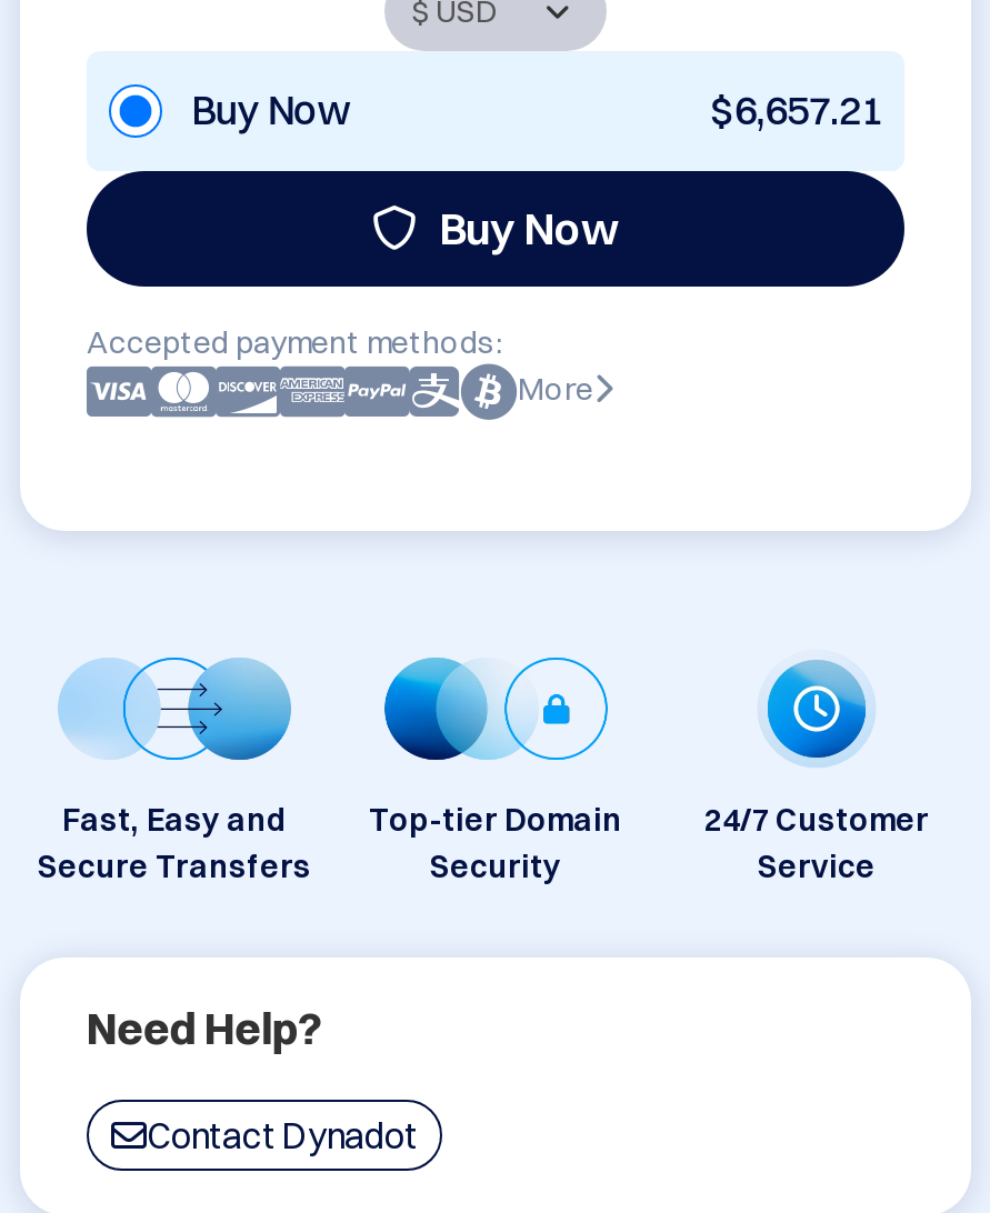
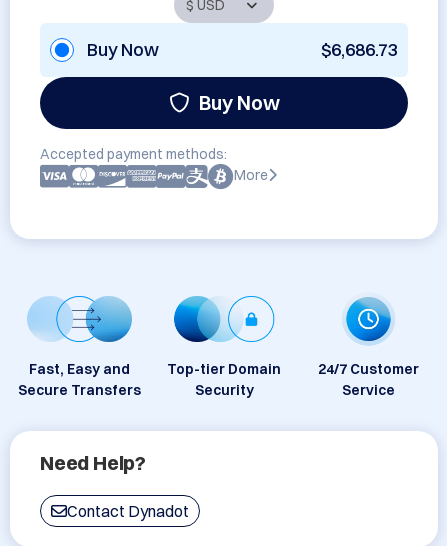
[710,84,882,136] $6,657.21 -> [321,38,398,61] $6,686.73

